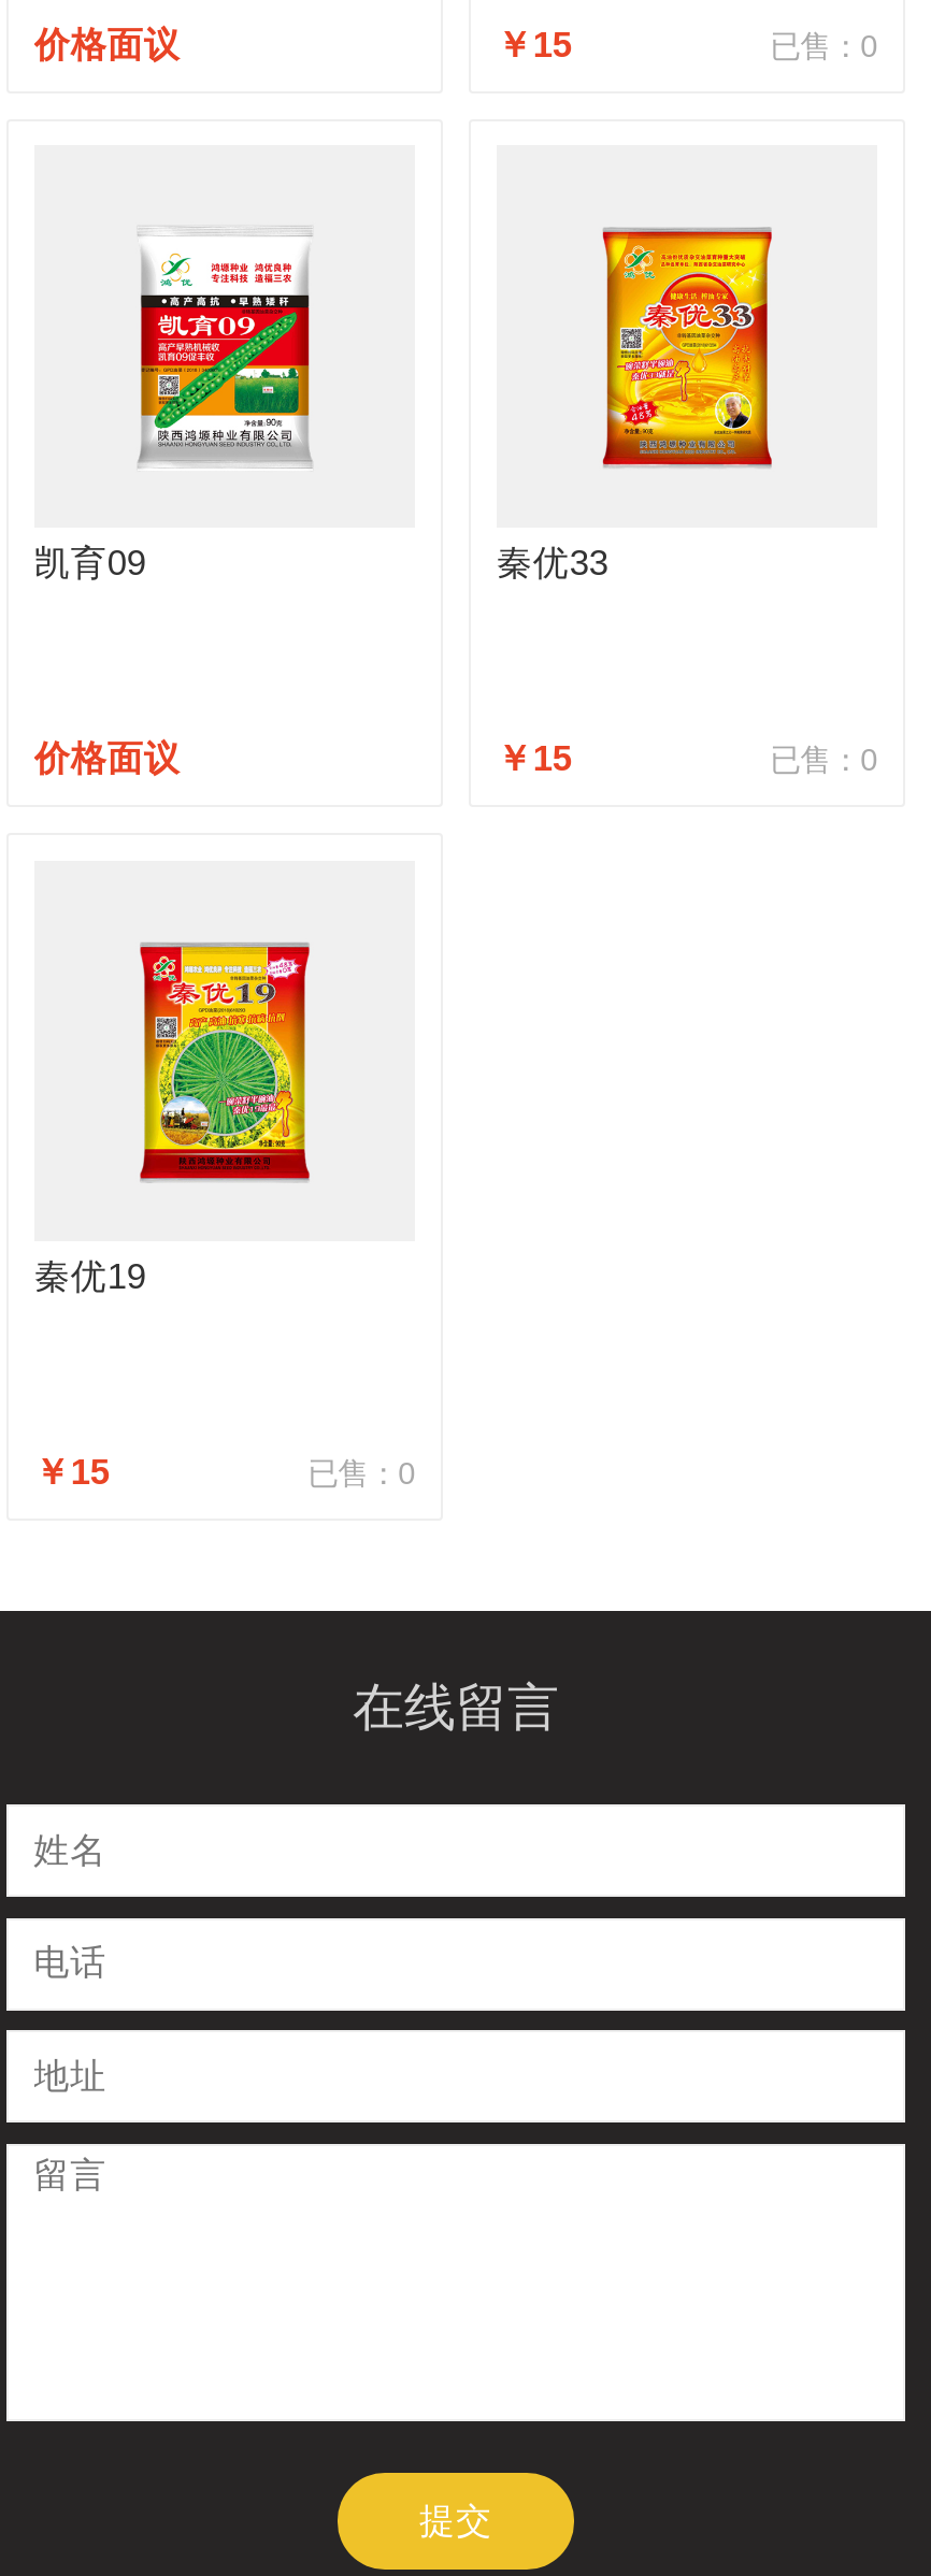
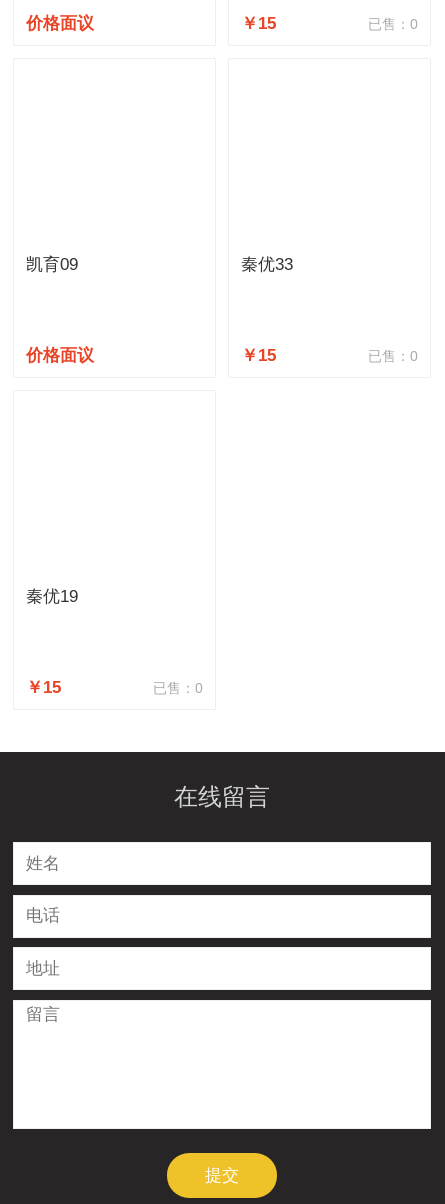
[135,227,314,470] [image] -> none
[600,225,774,470] [image] -> none
[138,940,312,1183] [image] -> none

